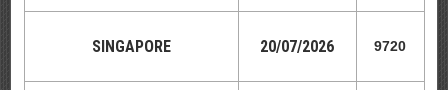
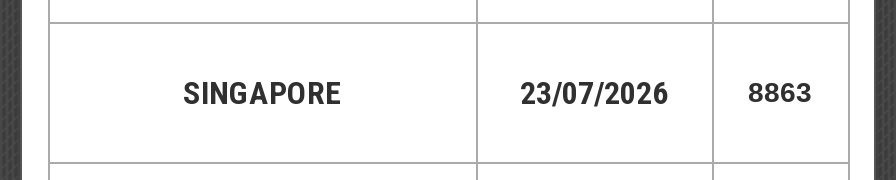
[260,37,334,56] 20/07/2026 -> [520,75,668,113] 23/07/2026
[374,38,406,54] 9720 -> [748,77,812,109] 8863

